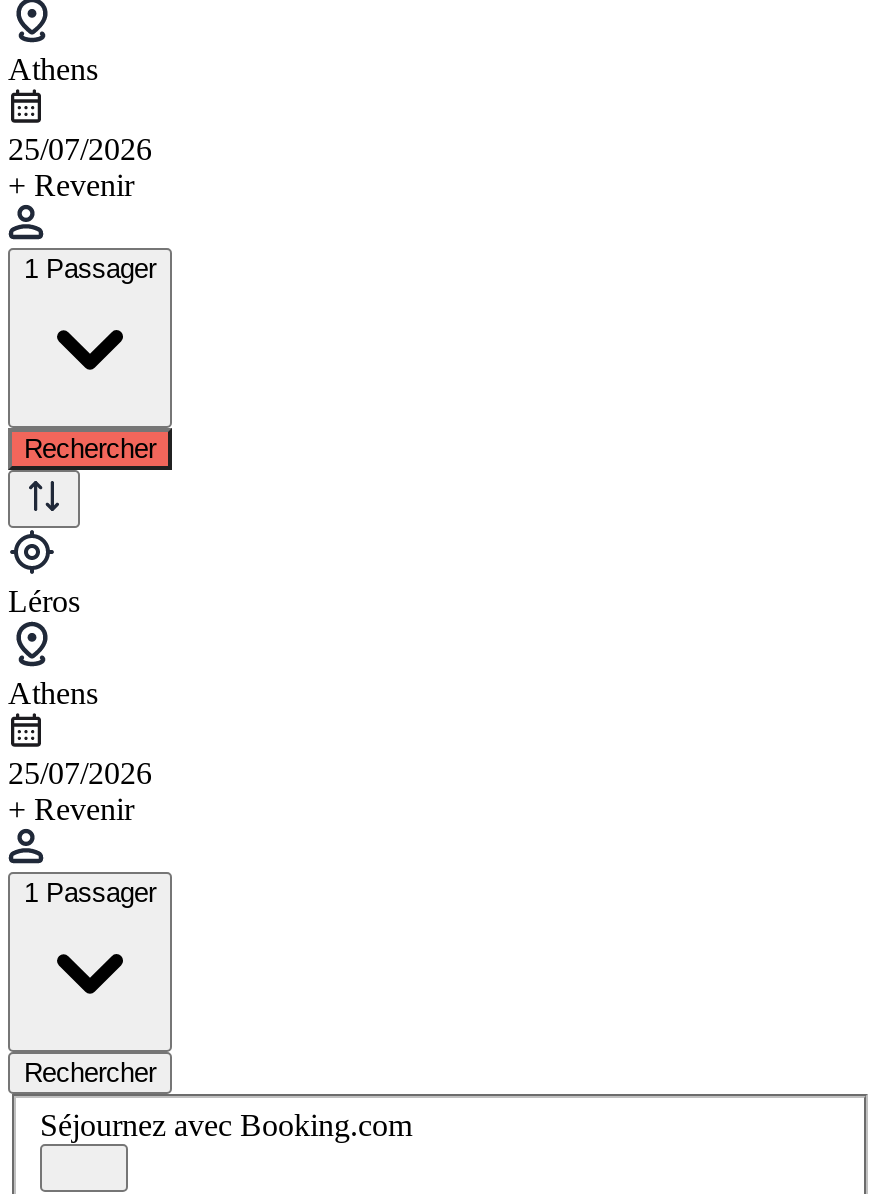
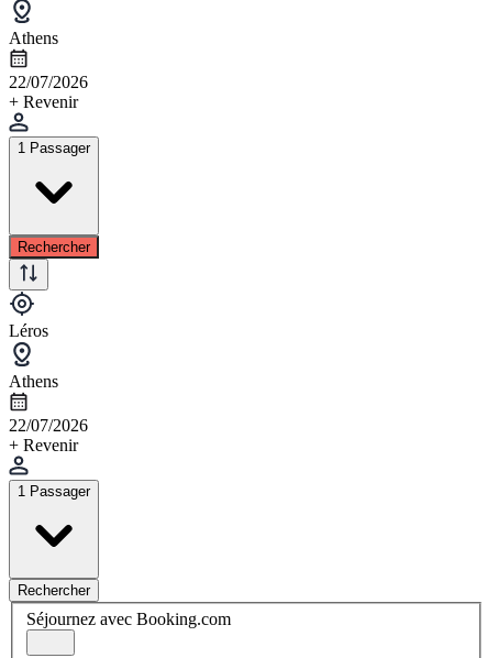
[8,132,152,166] 25/07/2026 -> [9,72,88,91] 22/07/2026
[8,756,152,790] 25/07/2026 -> [9,416,88,434] 22/07/2026

